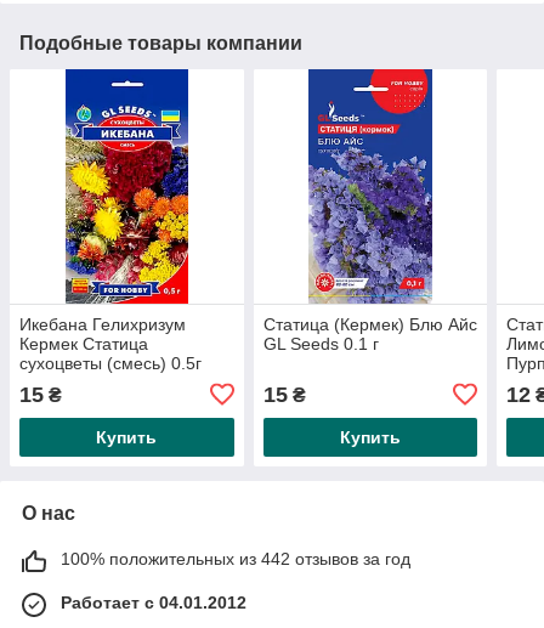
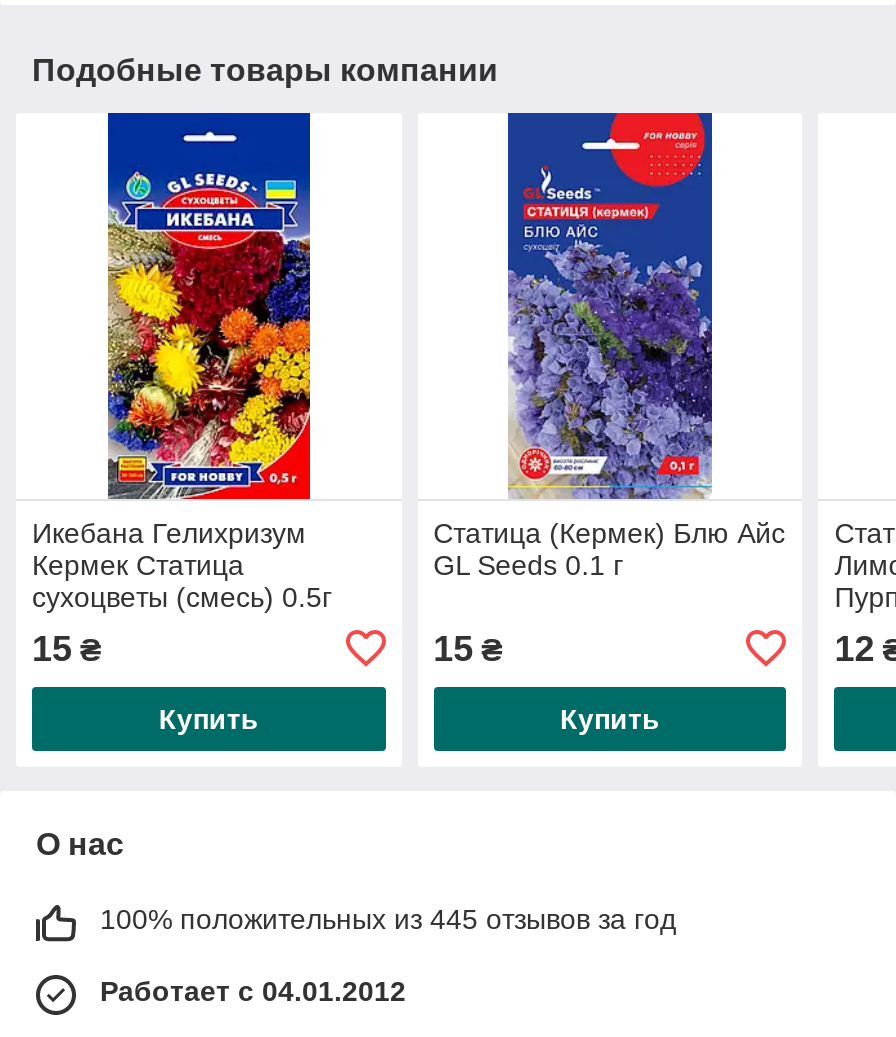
[61,549,410,568] 100% положительных из 442 отзывов за год -> [100,903,676,935] 100% положительных из 445 отзывов за год

